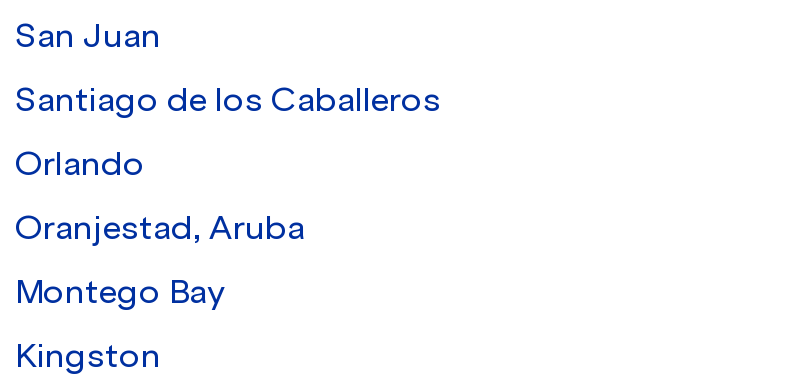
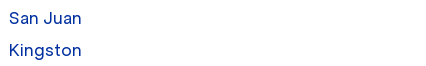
[15,79,441,311] Santiago de los Caballeros | Orlando | Oranjestad, Aruba | Montego Bay -> none

